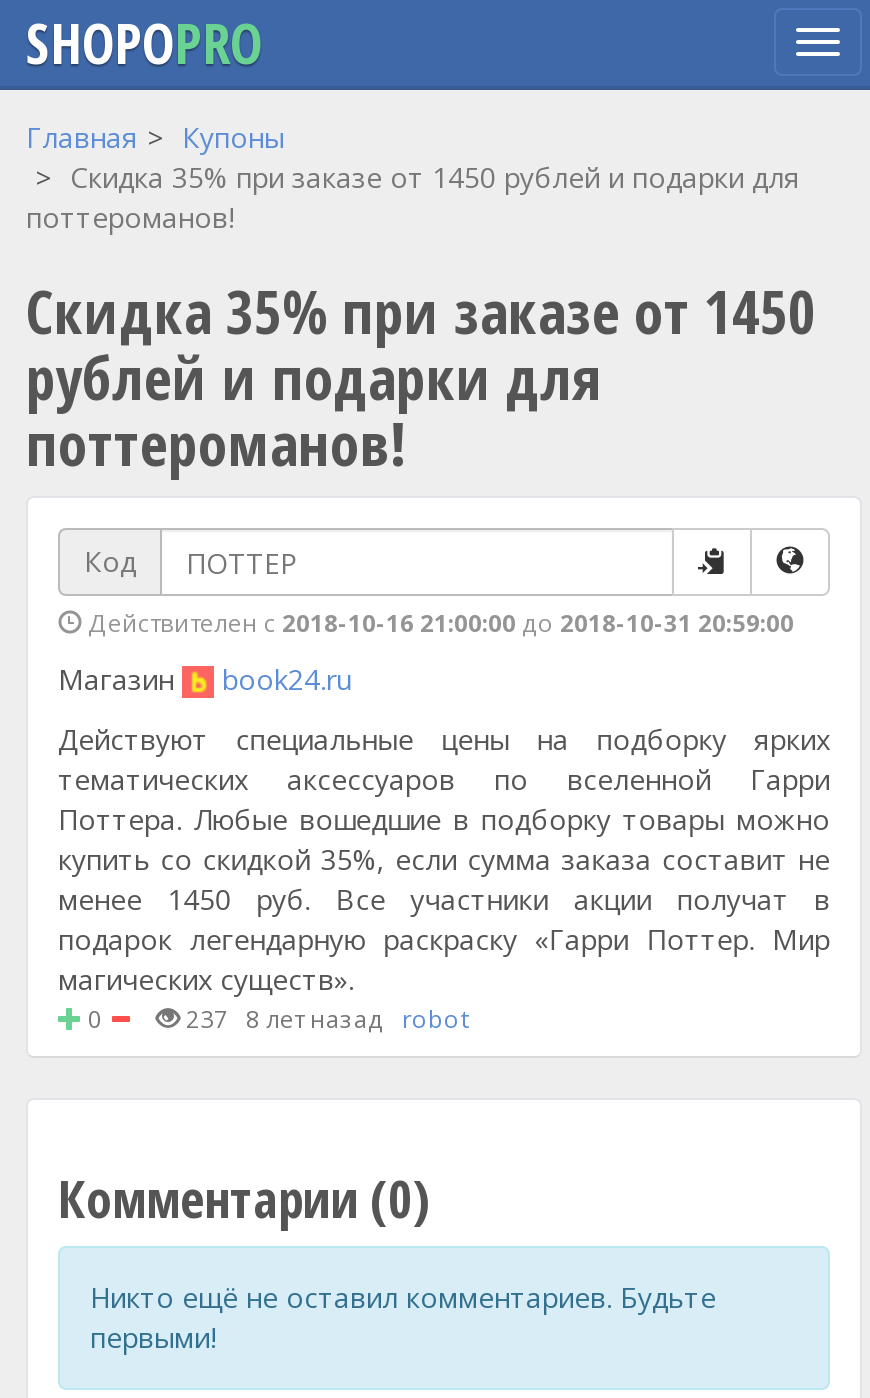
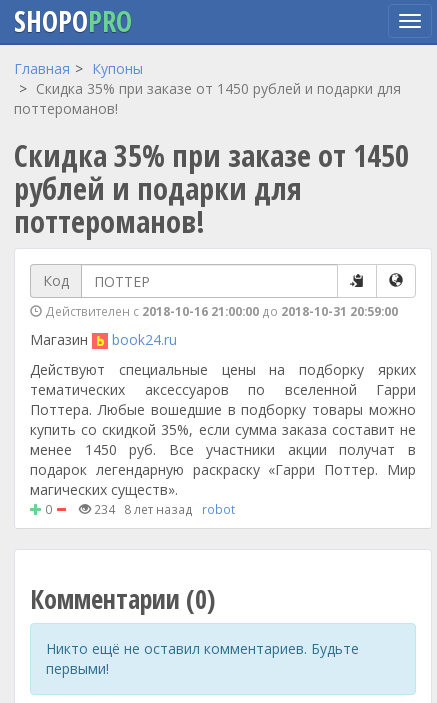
[180,1002,468,1034] 237 8 лет назад robot -> [91,501,235,517] 234 8 лет назад robot

